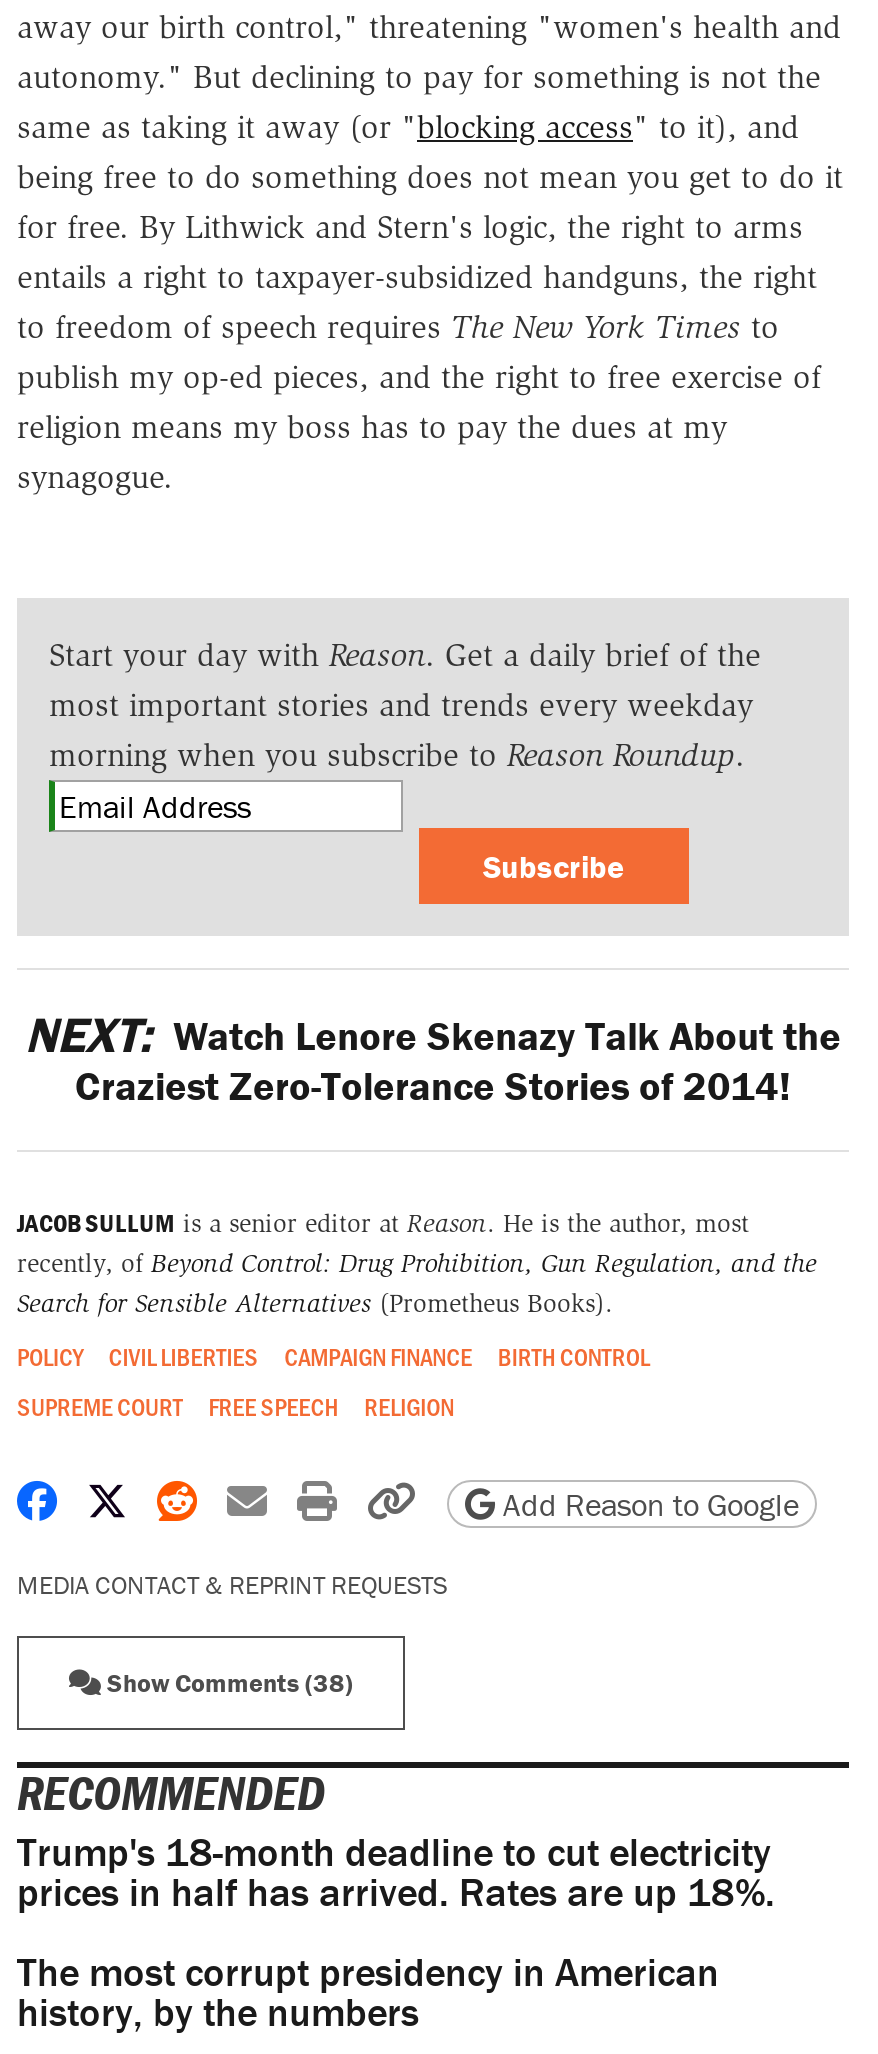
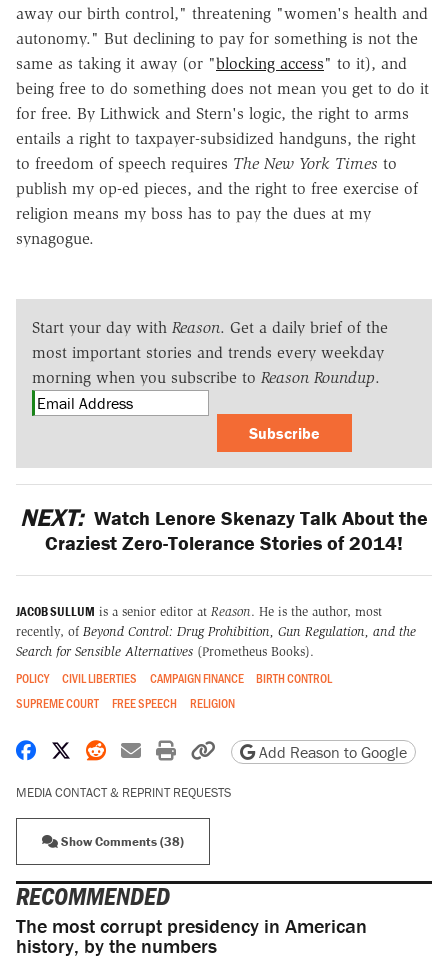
[17,1826,775,1916] Trump's 18-month deadline to cut electricity | prices in half has arrived. Rates are up 18%. -> none

